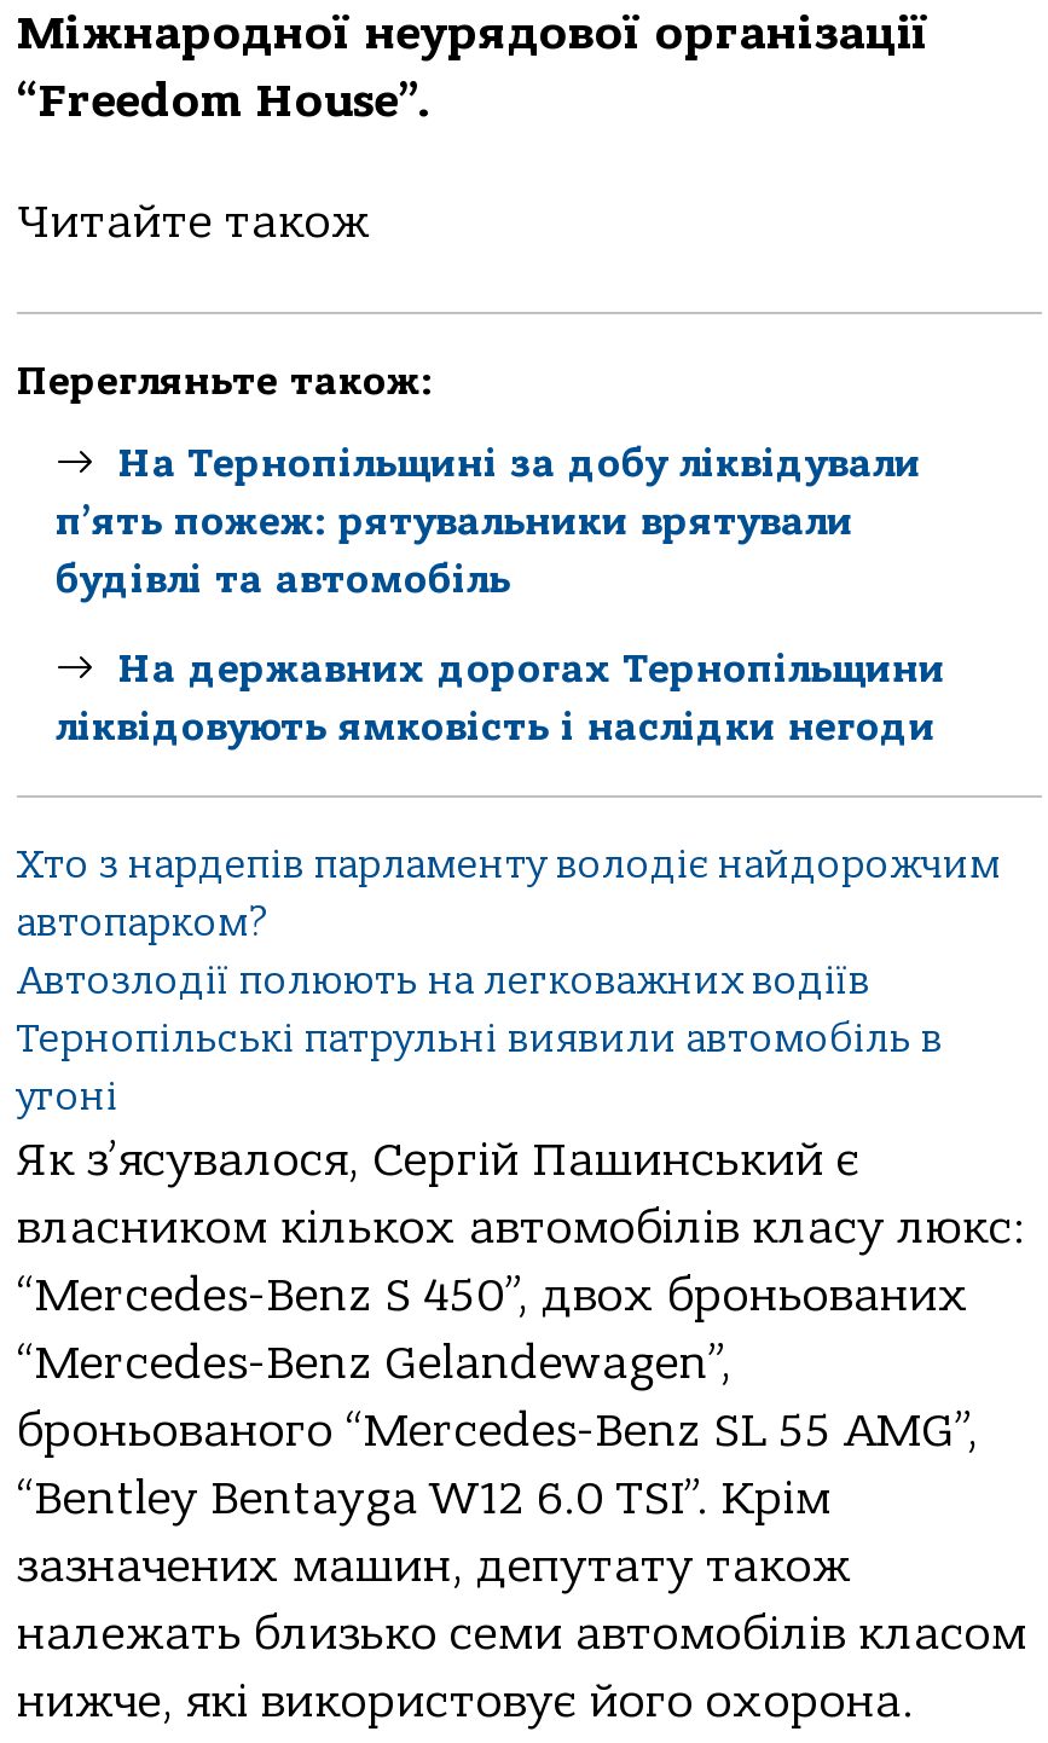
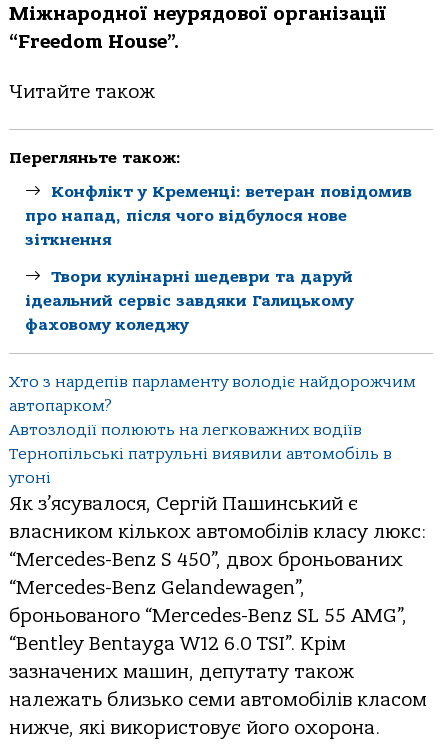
[56,442,921,601] На Тернопільщині за добу ліквідували | п’ять пожеж: рятувальники врятували | будівлі та автомобіль -> [25,183,412,249] Конфлікт у Кременці: ветеран повідомив | про напад, після чого відбулося нове | зіткнення
[56,647,945,748] На державних дорогах Тернопільщини | ліквідовують ямковість і наслідки негоди -> [25,268,354,334] Твори кулінарні шедеври та даруй | ідеальний сервіс завдяки Галицькому | фаховому коледжу

